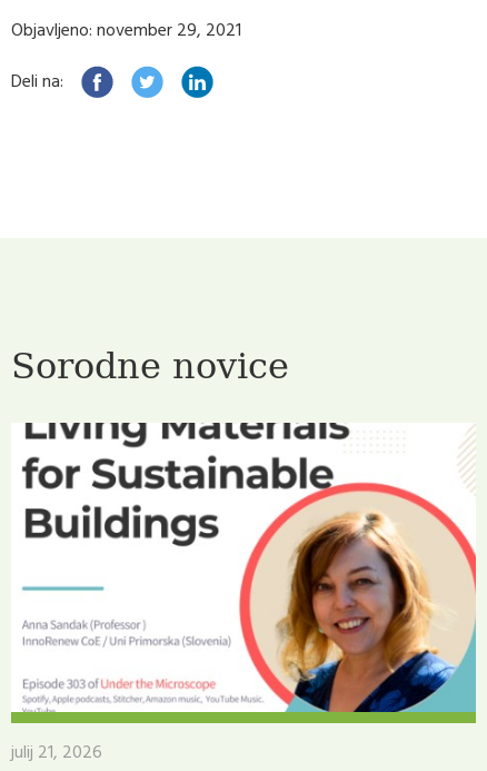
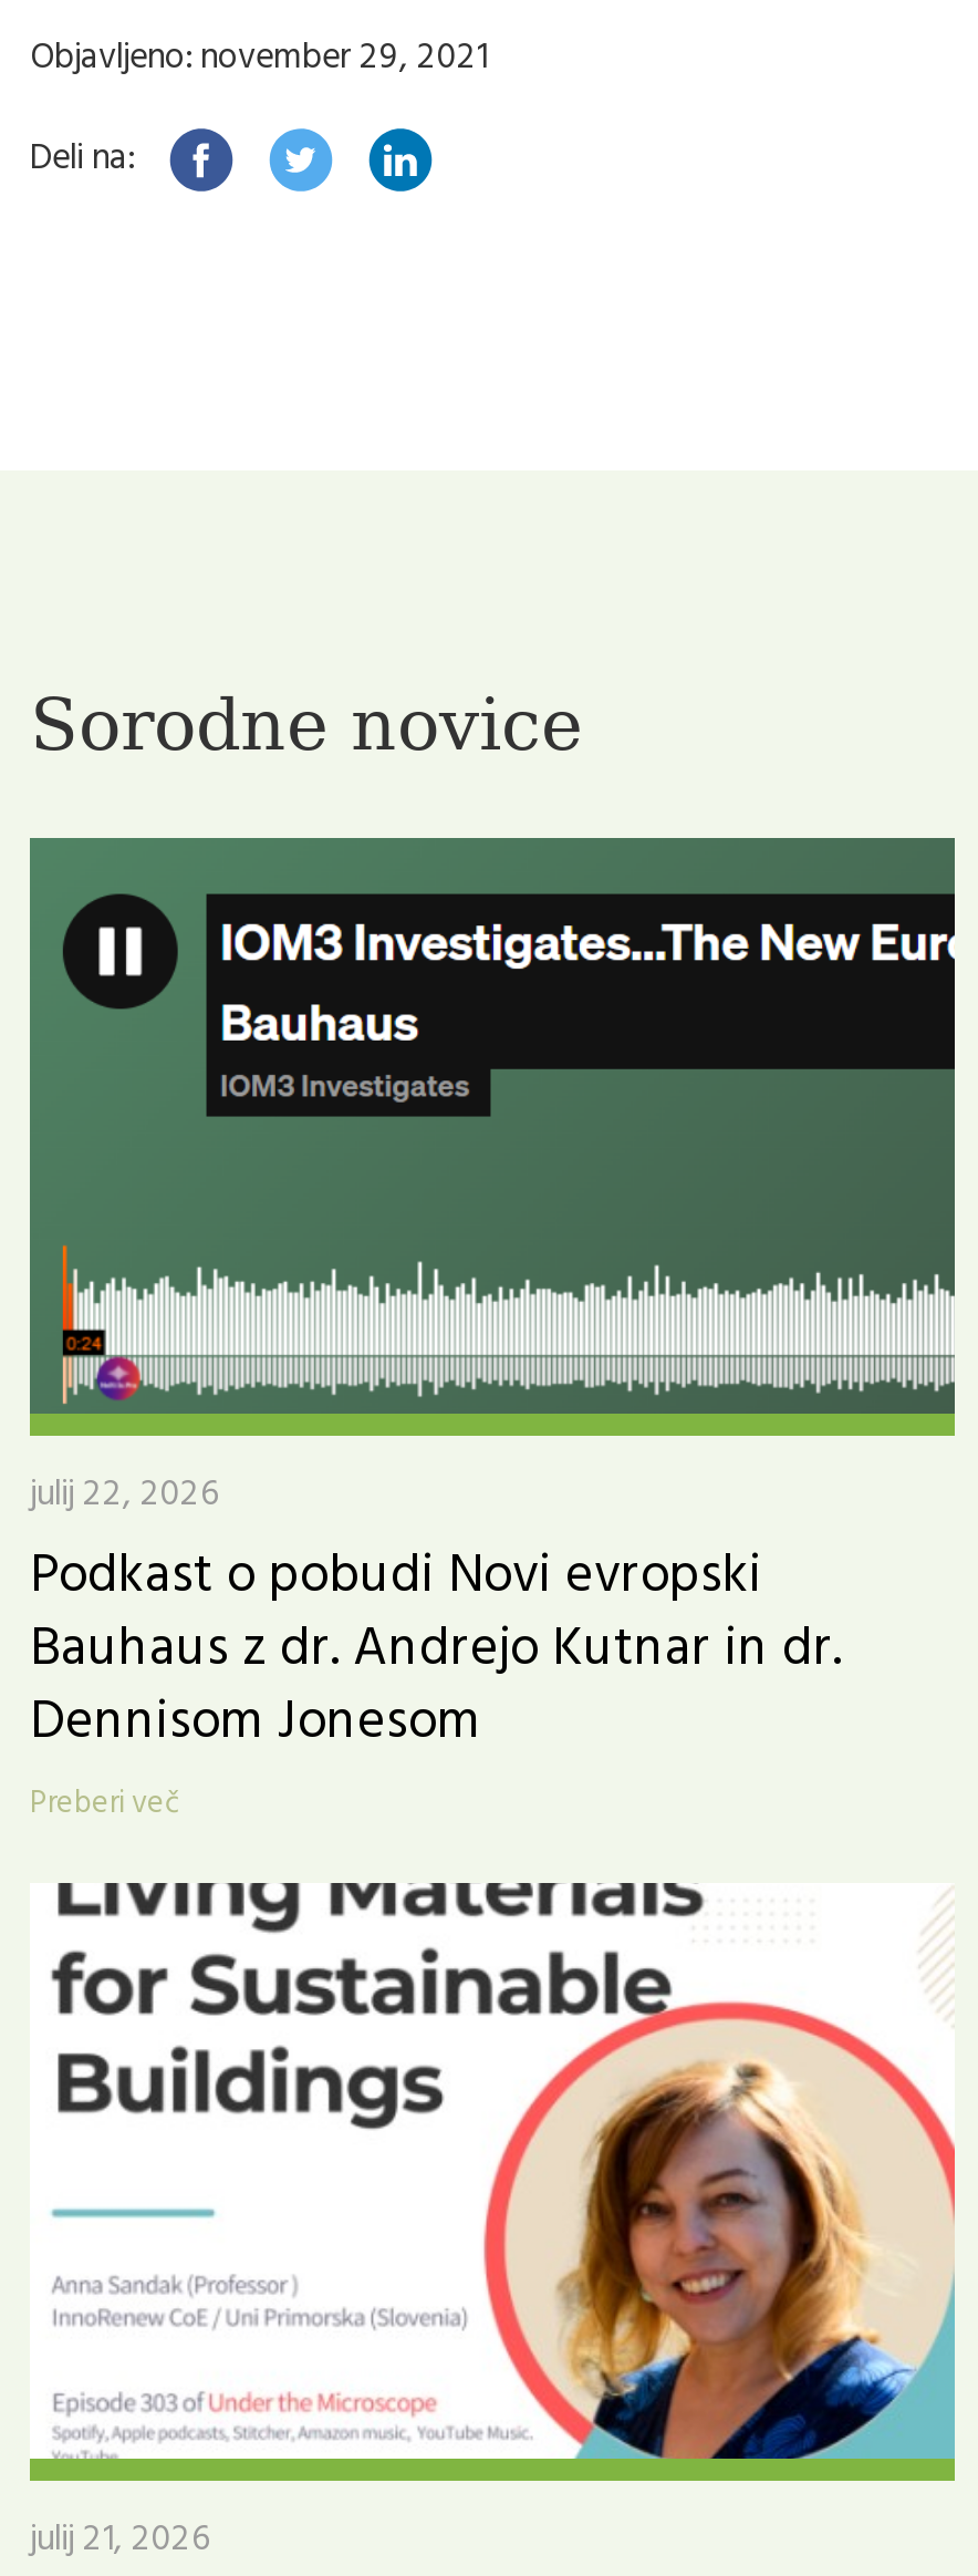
none -> [28,836,957,1830] [image] | julij 22, 2026 | Podkast o pobudi Novi evropski | Bauhaus z dr. Andrejo Kutnar in dr. | Dennisom Jonesom | Preberi več

